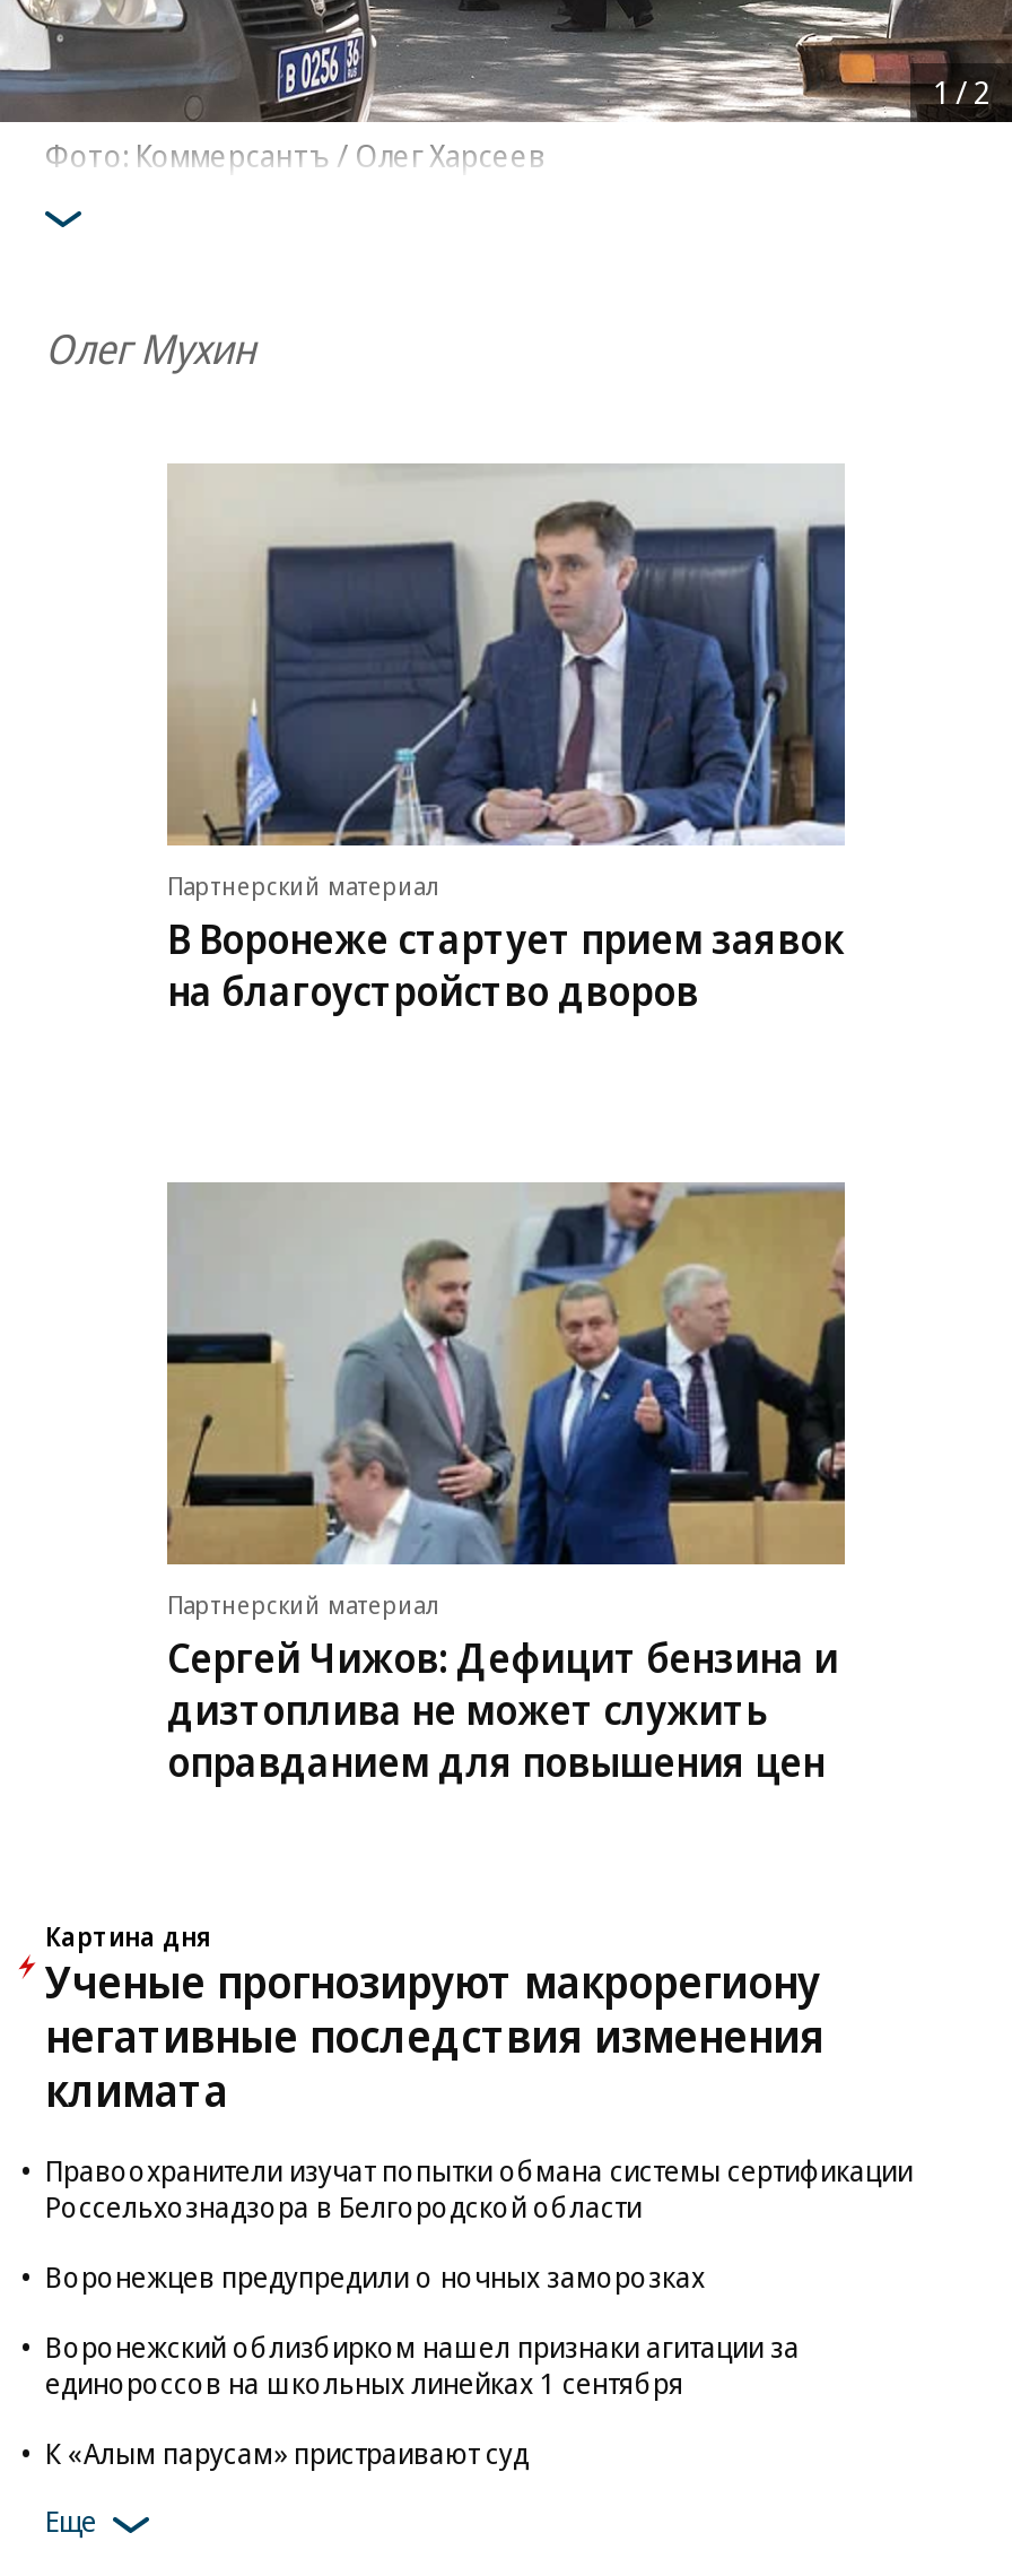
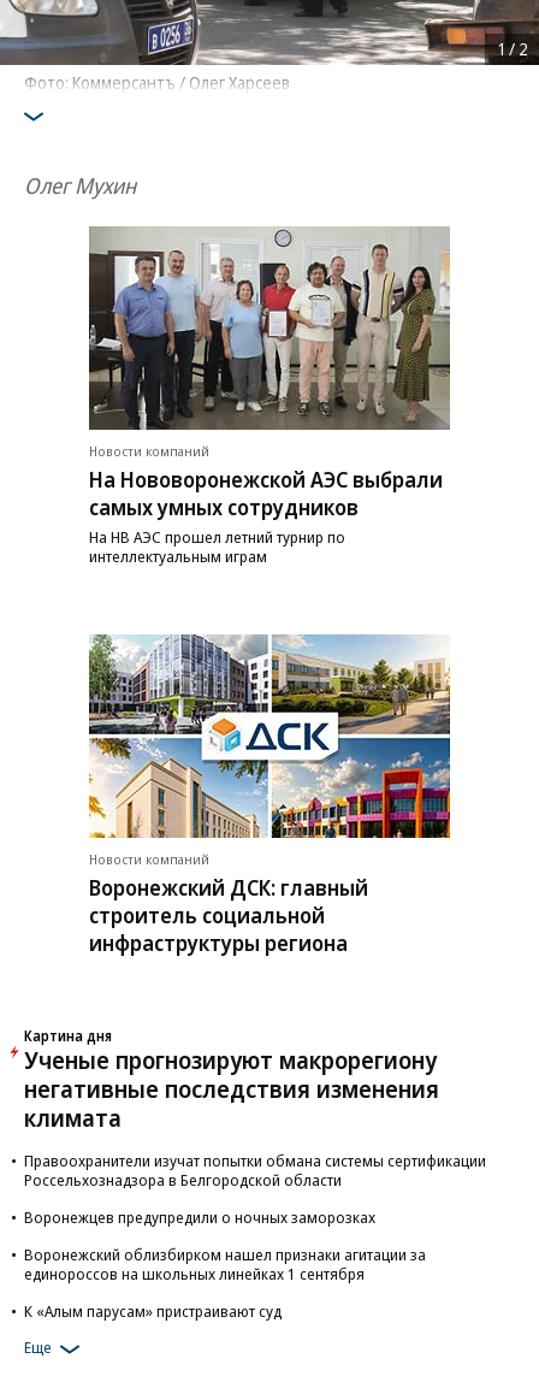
[167,425,847,1016] [image] | Партнерский материал | В Воронеже стартует прием заявок | на благоустройство дворов -> [88,225,450,567] [image] | Новости компаний | На Нововоронежской АЭС выбрали | самых умных сотрудников | На НВ АЭС прошел летний турнир по | интеллектуальным играм
[165,1180,847,1788] [image] | Партнерский материал | Сергей Чижов: Дефицит бензина и | дизтоплива не может служить | оправданием для повышения цен -> [88,634,451,957] [image] | Новости компаний | Воронежский ДСК: главный | строитель социальной | инфраструктуры региона

